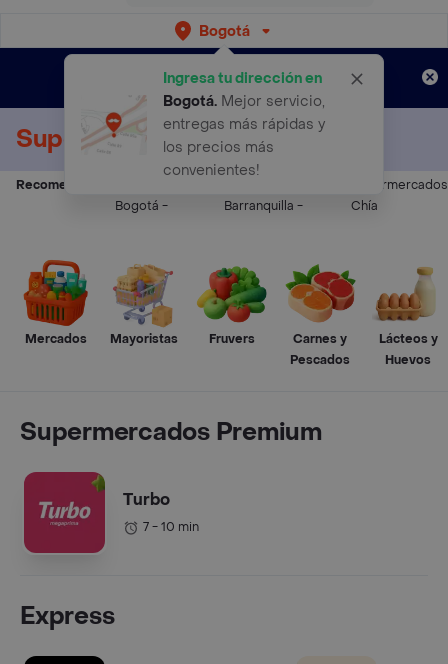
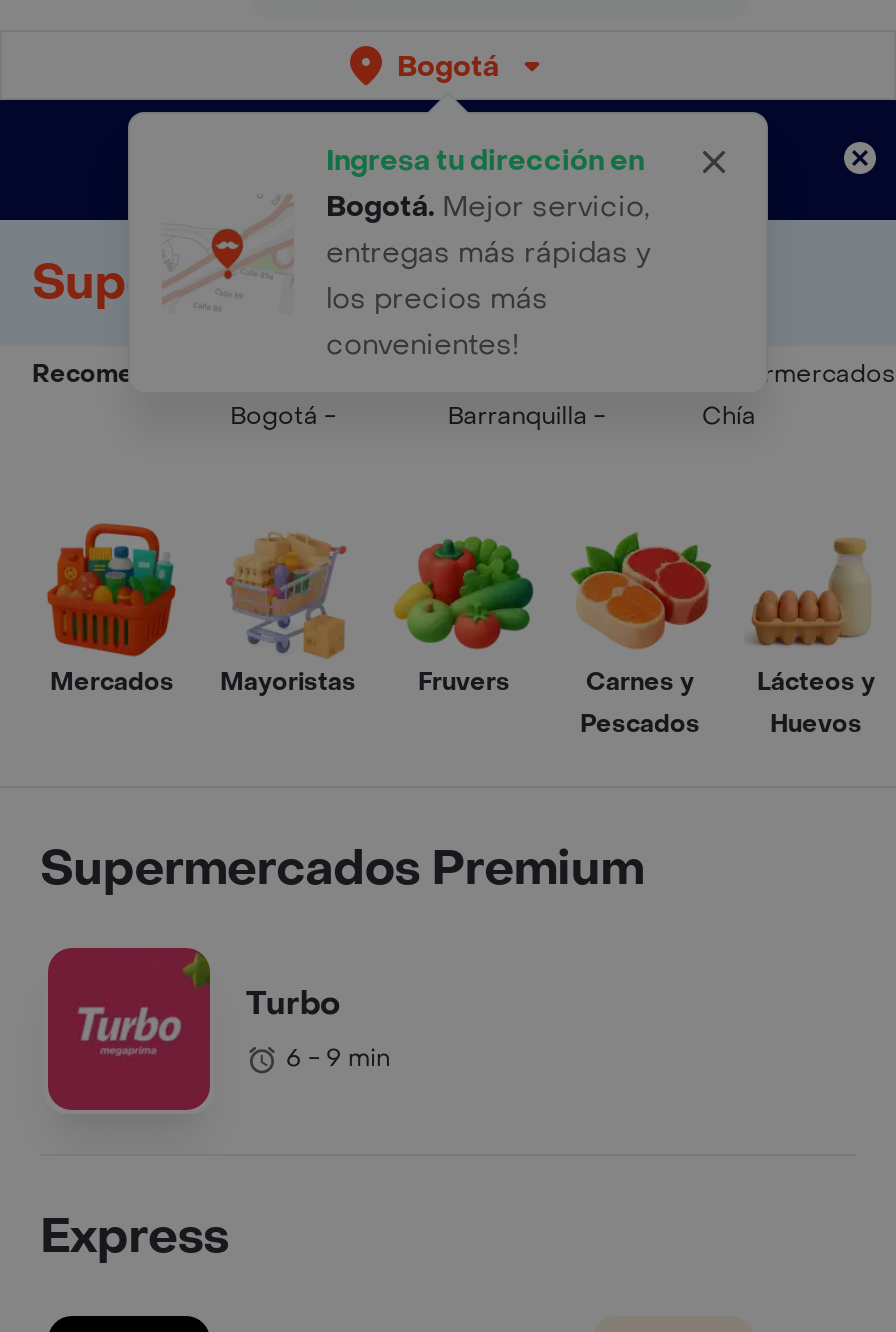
[143,519,199,535] 7 - 10 min -> [286,1042,390,1074] 6 - 9 min

